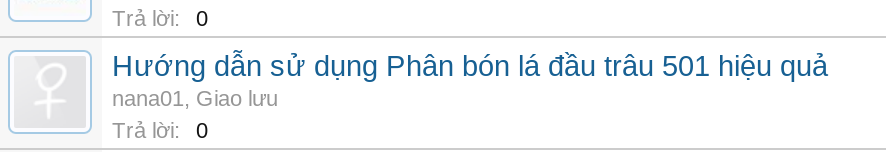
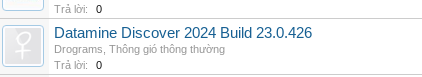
[112,50,828,110] Hướng dẫn sử dụng Phân bón lá đầu trâu 501 hiệu quả | nana01, Giao lưu -> [54,25,312,55] Datamine Discover 2024 Build 23.0.426 | Drograms, Thông gió thông thường

